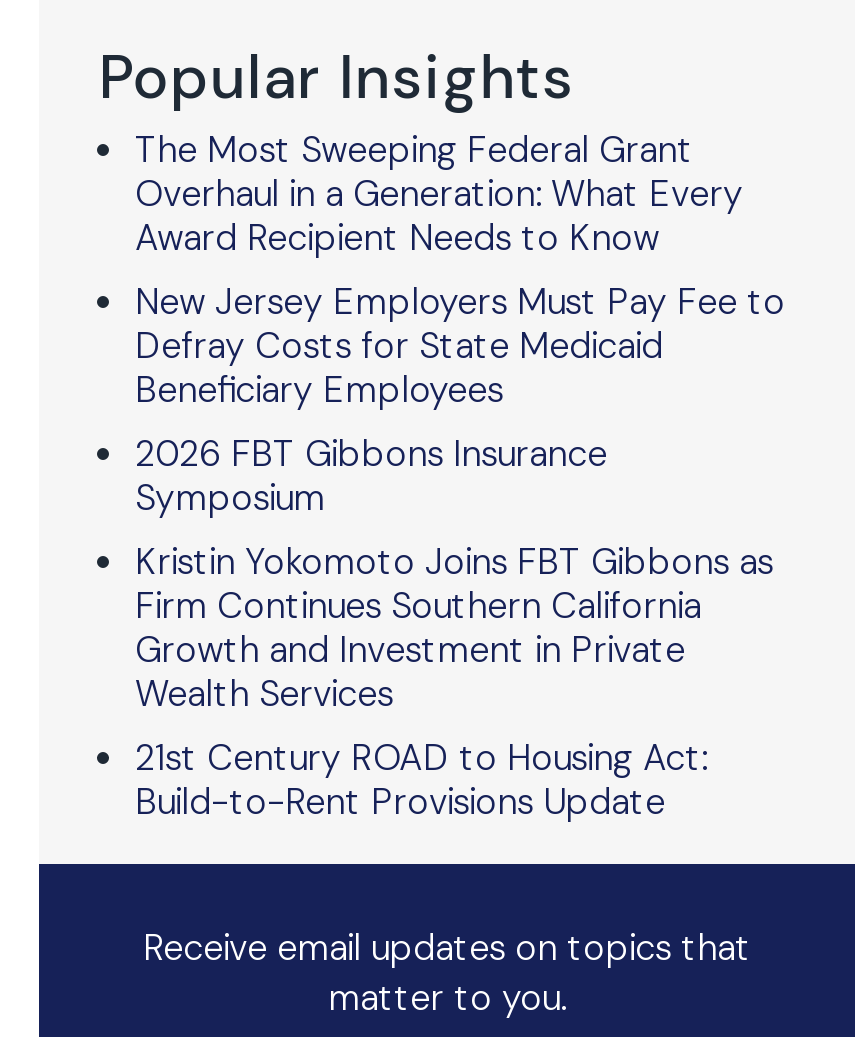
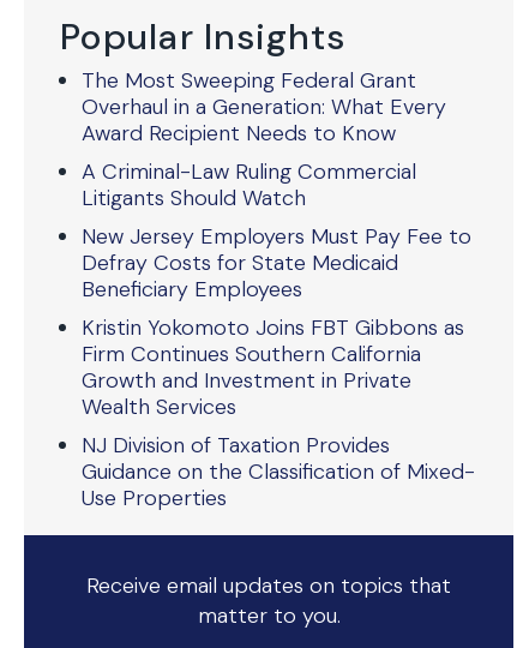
none -> [82,157,416,212] A Criminal-Law Ruling Commercial | Litigants Should Watch
moved [135,278,785,414] -> [82,222,471,304]: New Jersey Employers Must Pay Fee to | Defray Costs for State Medicaid | Beneficiary Employees
[135,430,607,522] 2026 FBT Gibbons Insurance | Symposium -> none
[135,734,707,826] 21st Century ROAD to Housing Act: | Build-to-Rent Provisions Update -> [82,431,475,512] NJ Division of Taxation Provides | Guidance on the Classification of Mixed- | Use Properties

